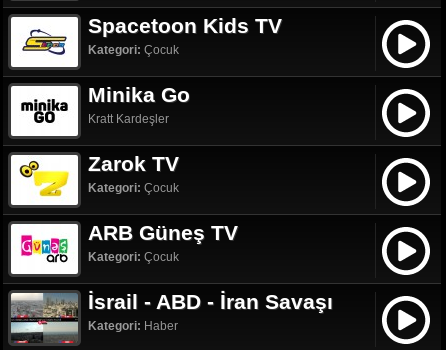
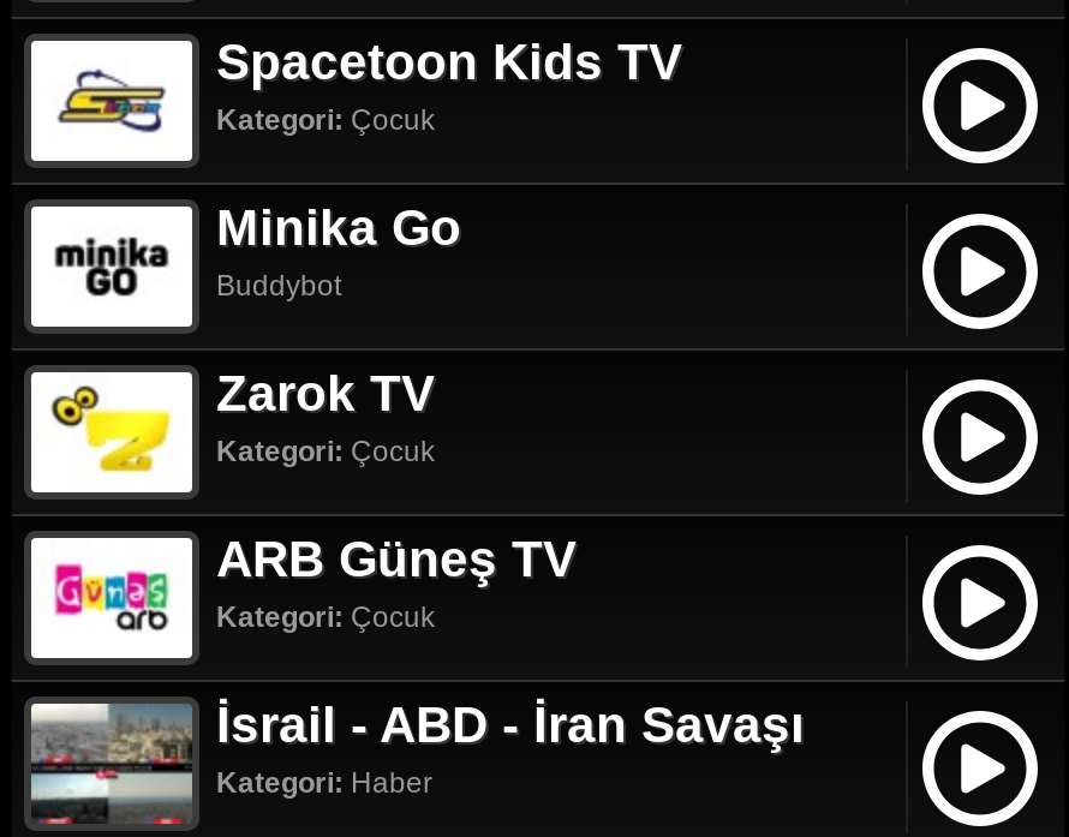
[88,112,169,126] Kratt Kardeşler -> [216,269,341,302] Buddybot

